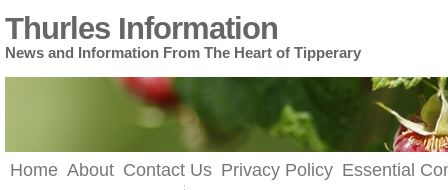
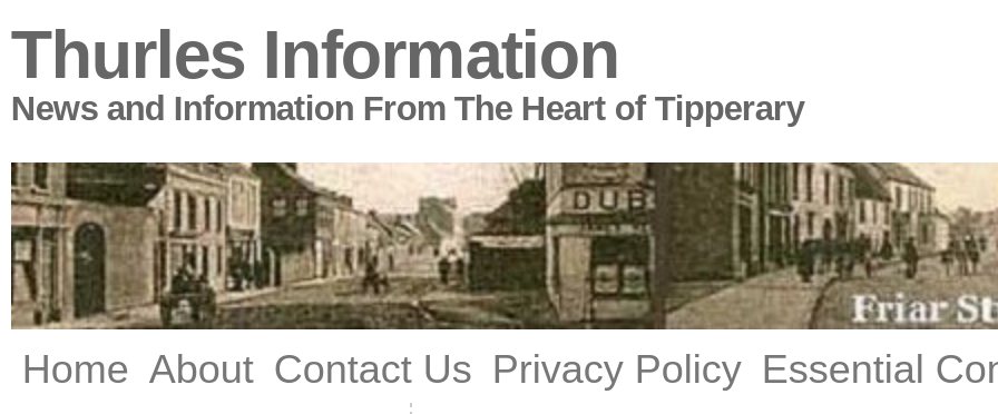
[5,76,445,153] [image] -> [9,160,991,332] [image]

